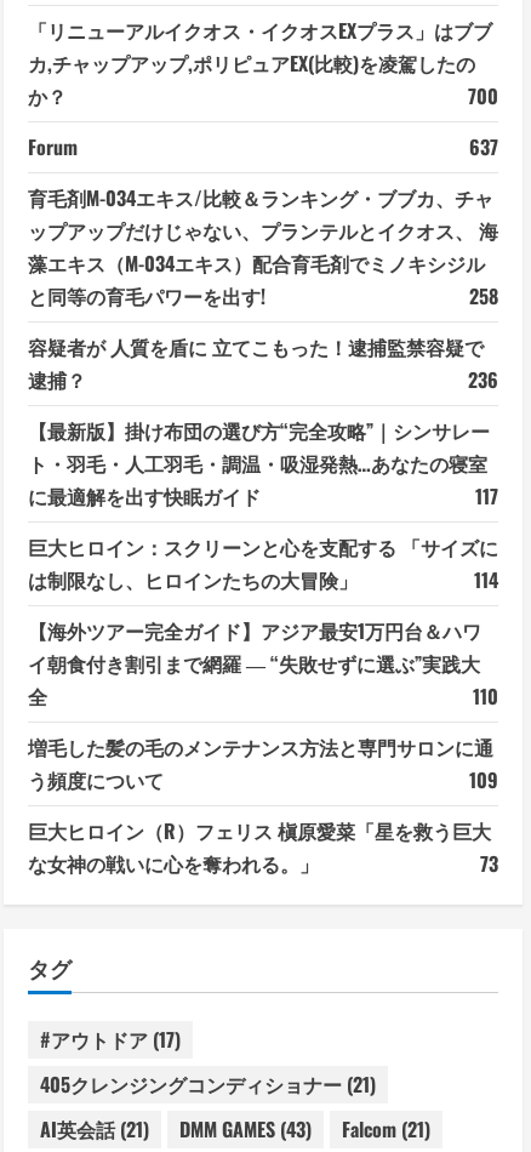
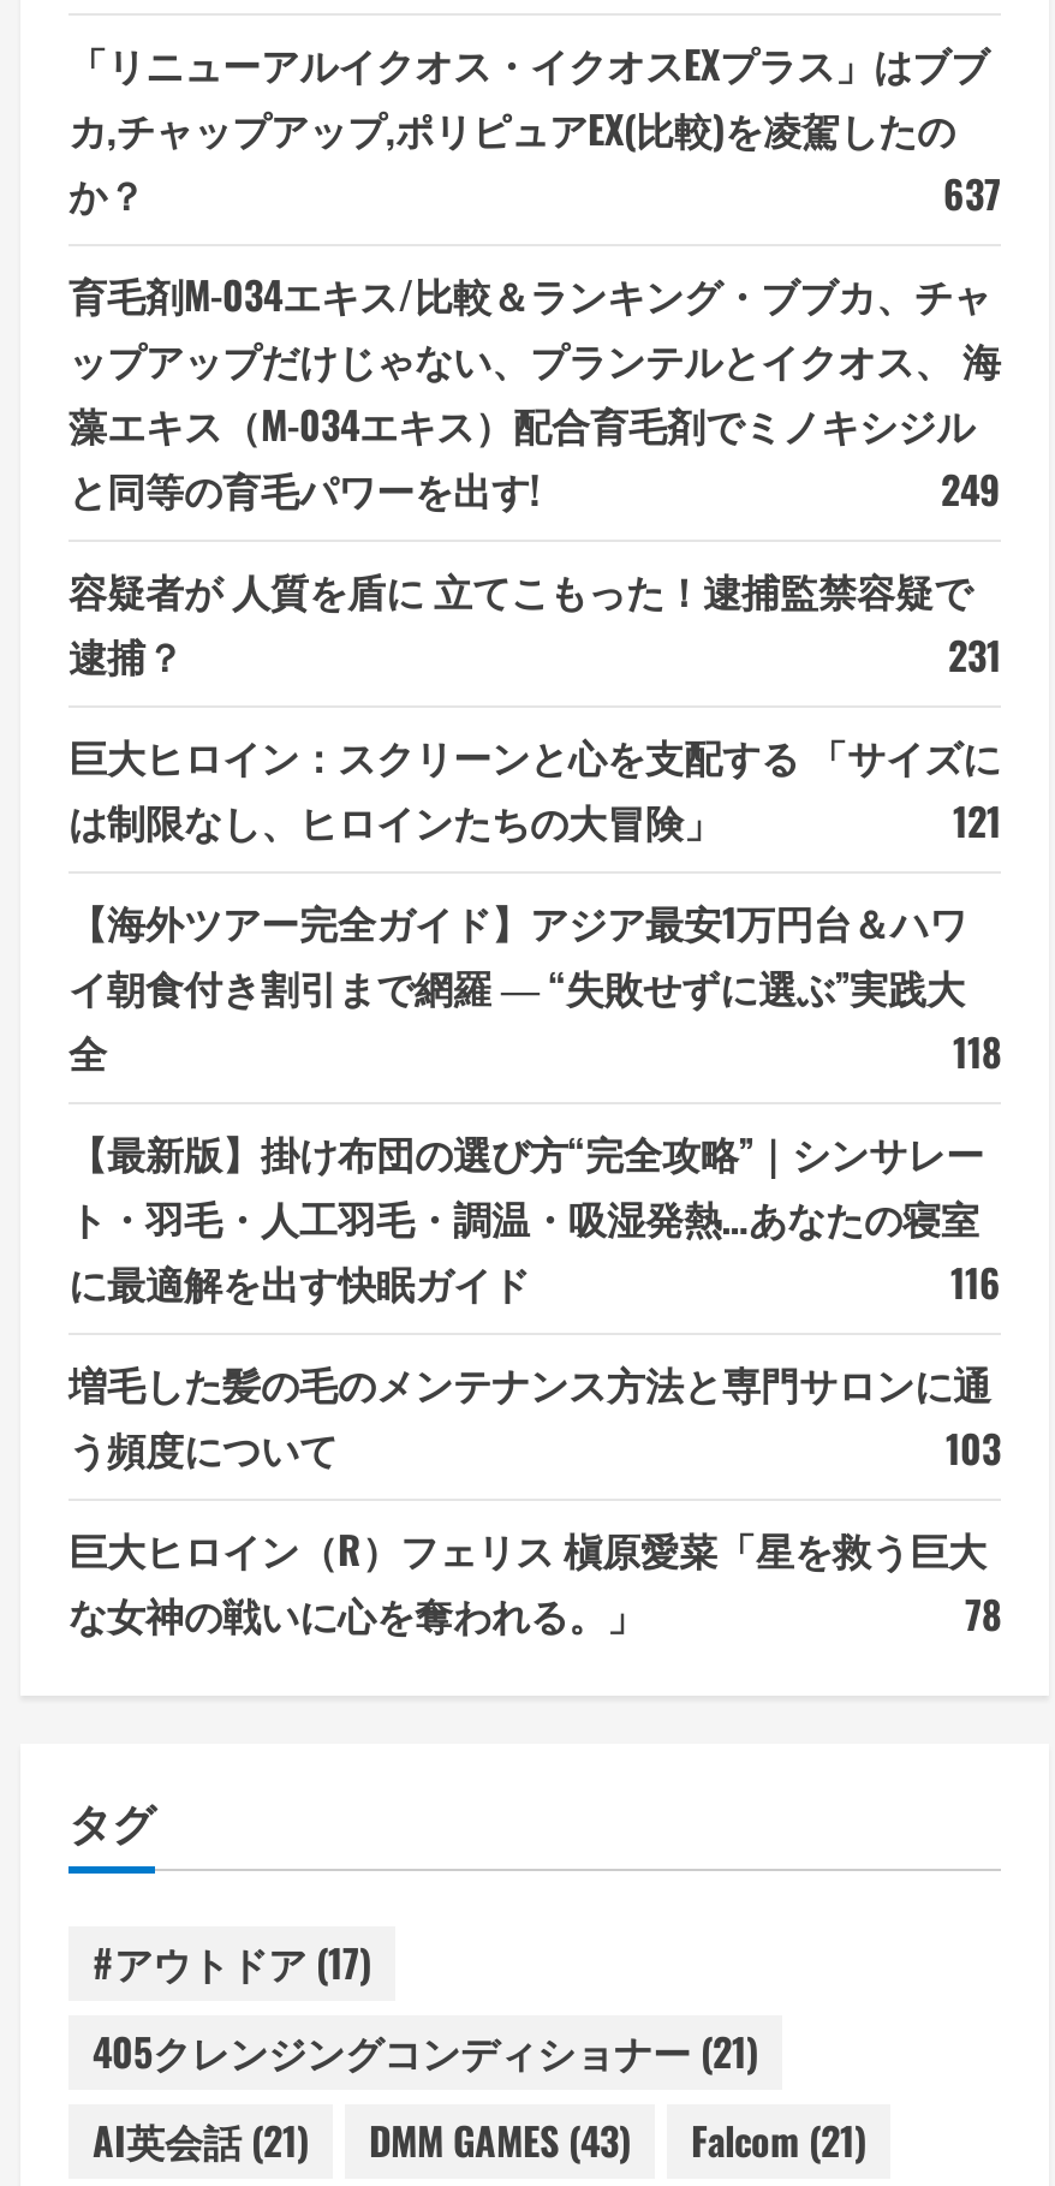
[28,81,498,161] 700 | Forum -> none
[469,281,498,310] 258 -> [941,460,1001,517] 249
[468,365,498,394] 236 -> [948,626,1001,1080] 231 | 121 | 118
moved [28,416,490,510] -> [68,1123,984,1311]: 【最新版】掛け布団の選び方“完全攻略”｜シンサレー | ト・羽毛・人工羽毛・調温・吸湿発熱…あなたの寝室 | に最適解を出す快眠ガイド
[473,481,498,710] 117 | 114 | 110 -> [950,1253,1001,1311] 116
moved [28,532,498,594] -> [68,727,1001,849]: 巨大ヒロイン：スクリーンと心を支配する 「サイズに | は制限なし、ヒロインたちの大冒険」
moved [28,616,481,710] -> [68,892,967,1080]: 【海外ツアー完全ガイド】アジア最安1万円台＆ハワ | イ朝食付き割引まで網羅 ― “失敗せずに選ぶ”実践大 | 全
[469,765,498,794] 109 -> [946,1419,1001,1476] 103
[480,849,498,878] 73 -> [965,1585,1001,1642] 78

